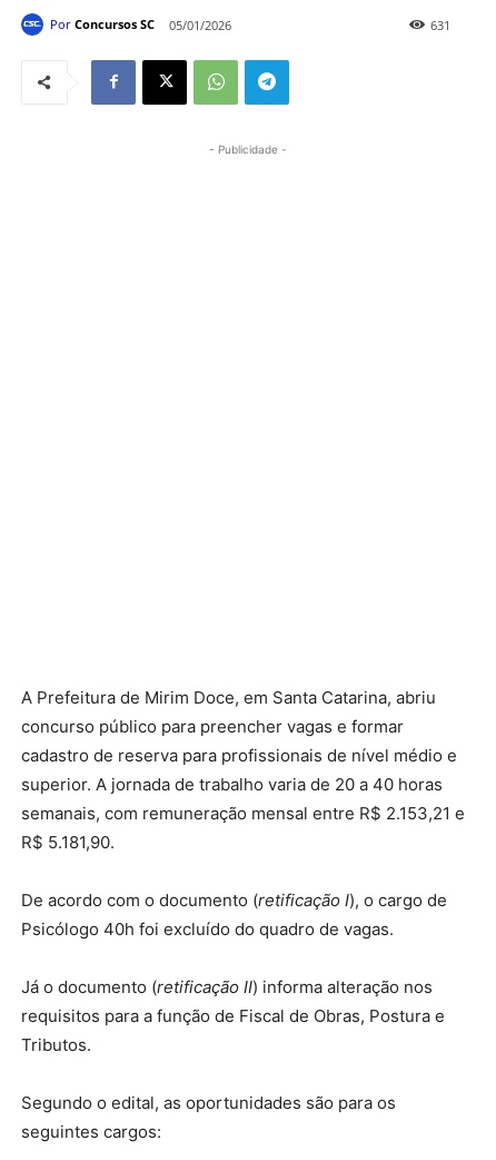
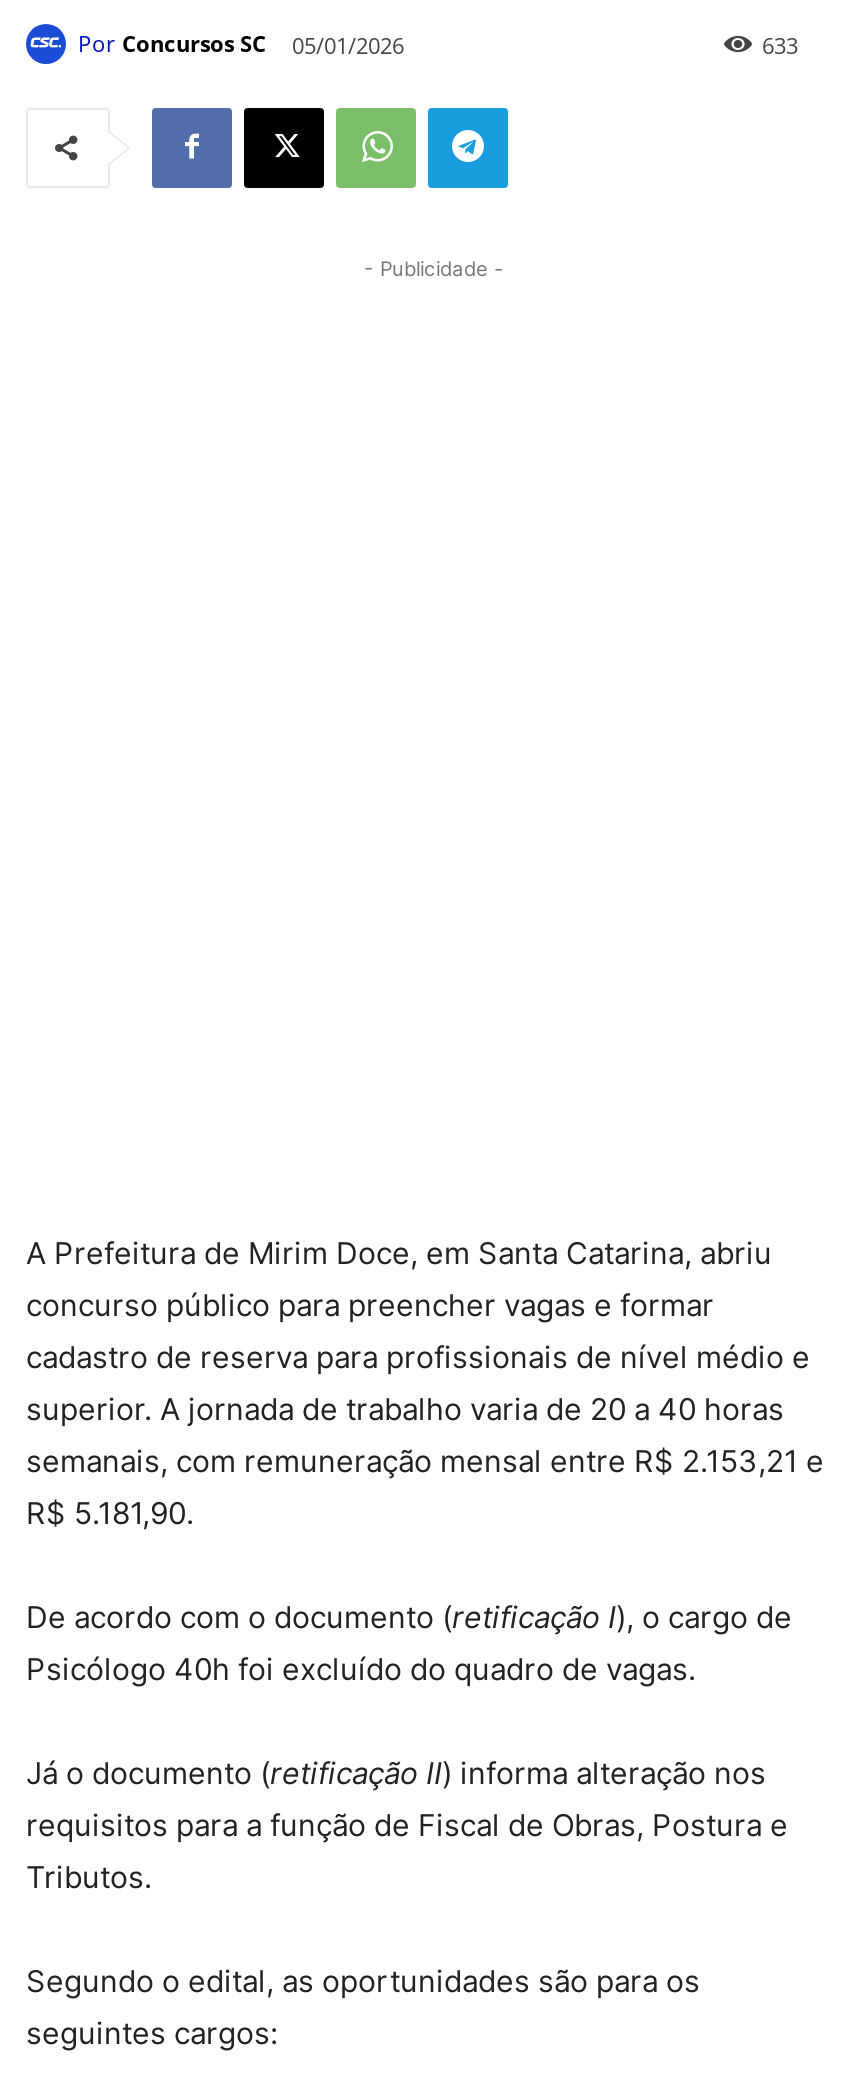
[430,16,450,33] 631 -> [762,30,798,60] 633

